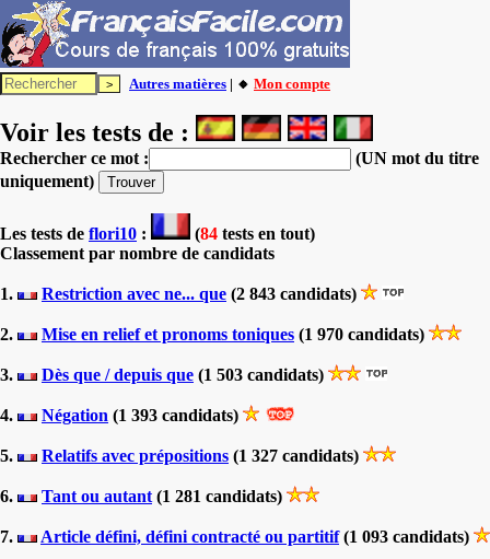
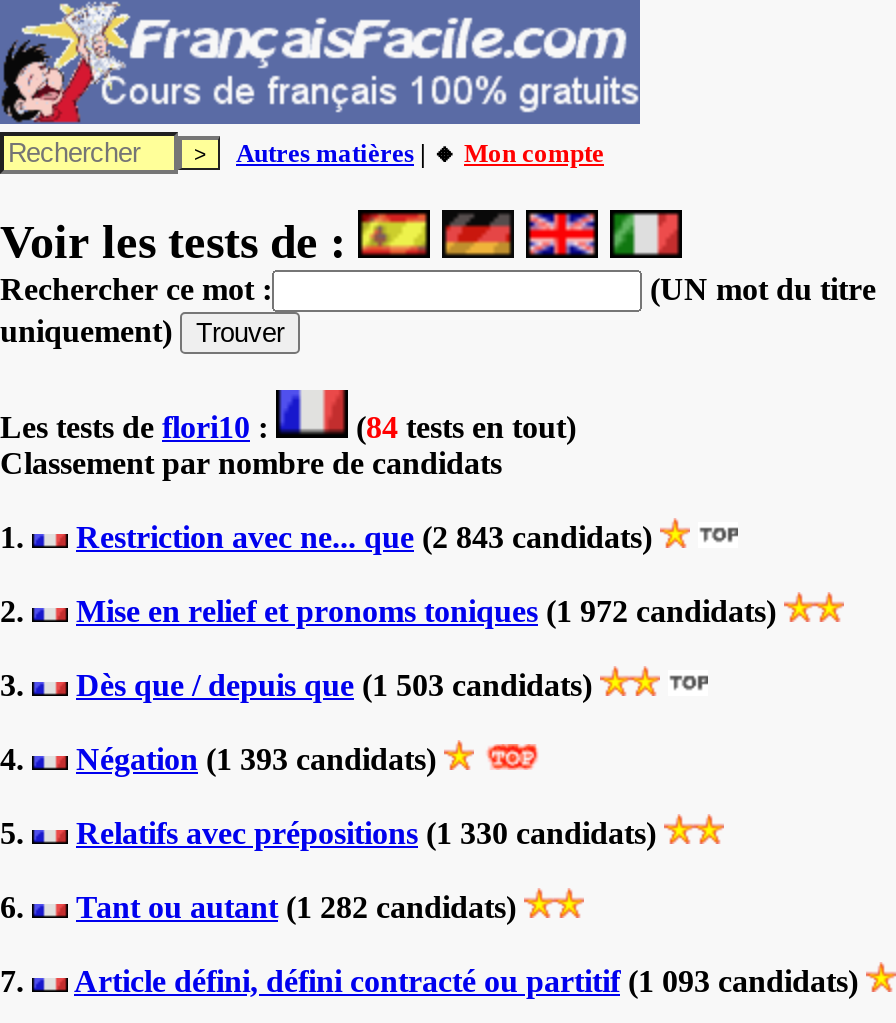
[42,325,429,343] Mise en relief et pronoms toniques (1 970 candidats) -> [76,594,784,628] Mise en relief et pronoms toniques (1 972 candidats)
[42,446,363,465] Relatifs avec prépositions (1 327 candidats) -> [76,816,664,850] Relatifs avec prépositions (1 330 candidats)
[42,487,287,505] Tant ou autant (1 281 candidats) -> [76,890,524,924] Tant ou autant (1 282 candidats)

